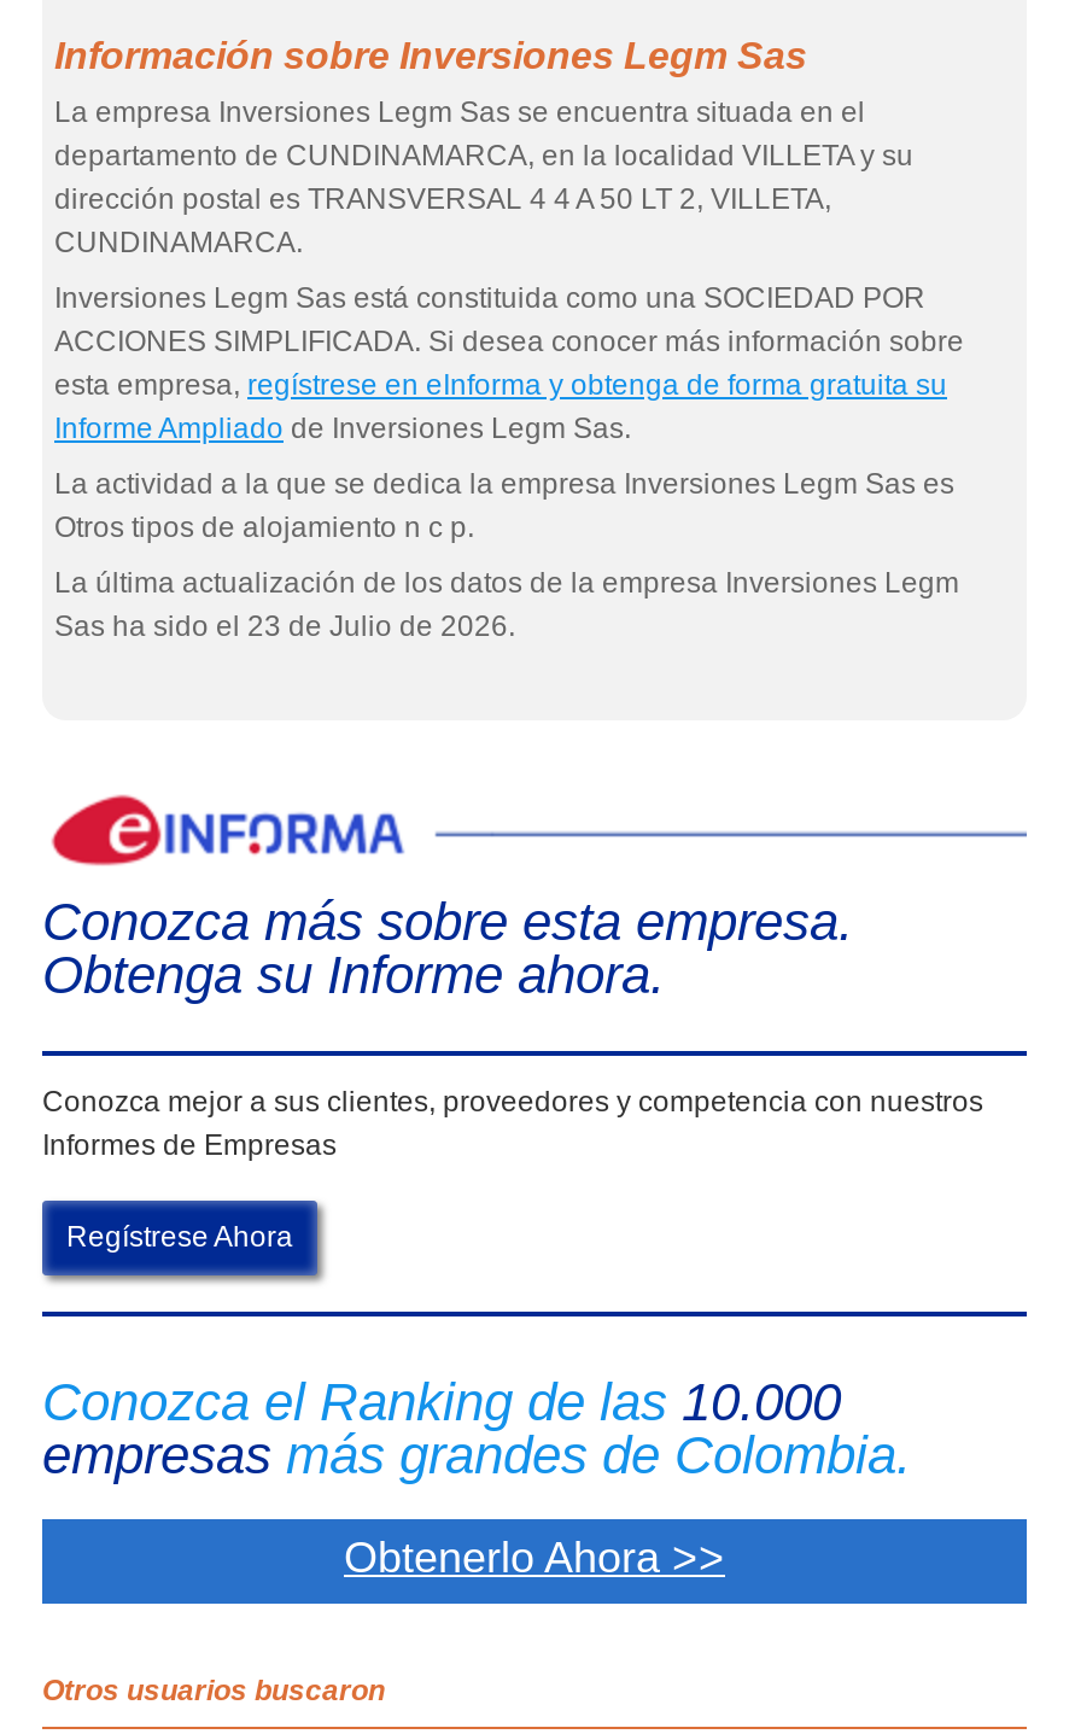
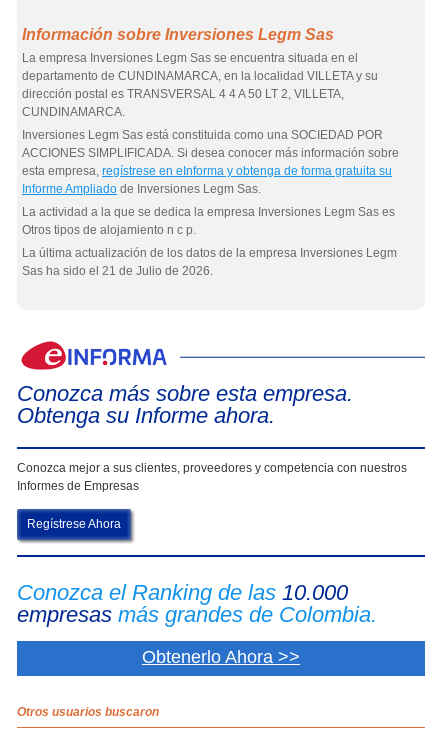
[54,609,515,643] Sas ha sido el 23 de Julio de 2026. -> [22,264,213,278] Sas ha sido el 21 de Julio de 2026.

